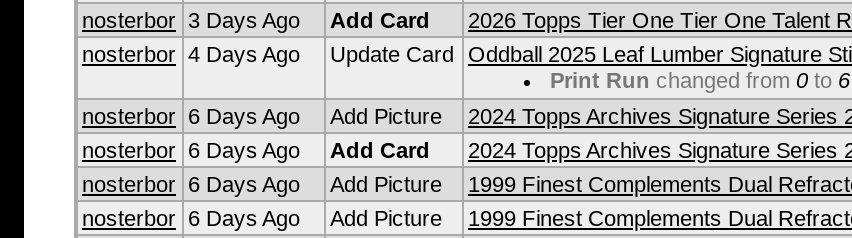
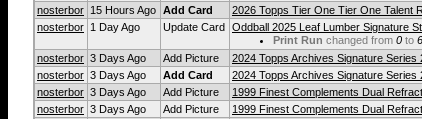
[82,8,430,32] nosterbor 3 Days Ago | Add Card -> [37,4,213,16] nosterbor 15 Hours Ago Add Card
[82,42,300,66] nosterbor 4 Days Ago -> [37,21,140,33] nosterbor 1 Day Ago
[82,104,300,128] nosterbor 6 Days Ago -> [37,52,146,64] nosterbor 3 Days Ago
[82,138,300,162] nosterbor 6 Days Ago -> [37,69,146,81] nosterbor 3 Days Ago
[82,172,300,196] nosterbor 6 Days Ago -> [37,86,146,98] nosterbor 3 Days Ago
[82,206,300,230] nosterbor 6 Days Ago -> [37,103,146,115] nosterbor 3 Days Ago

